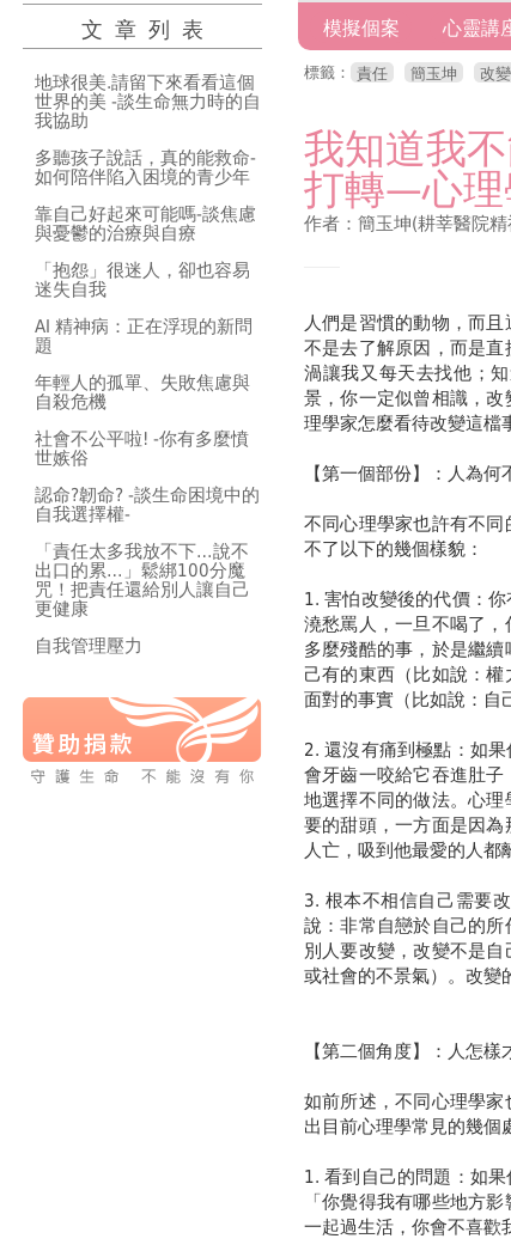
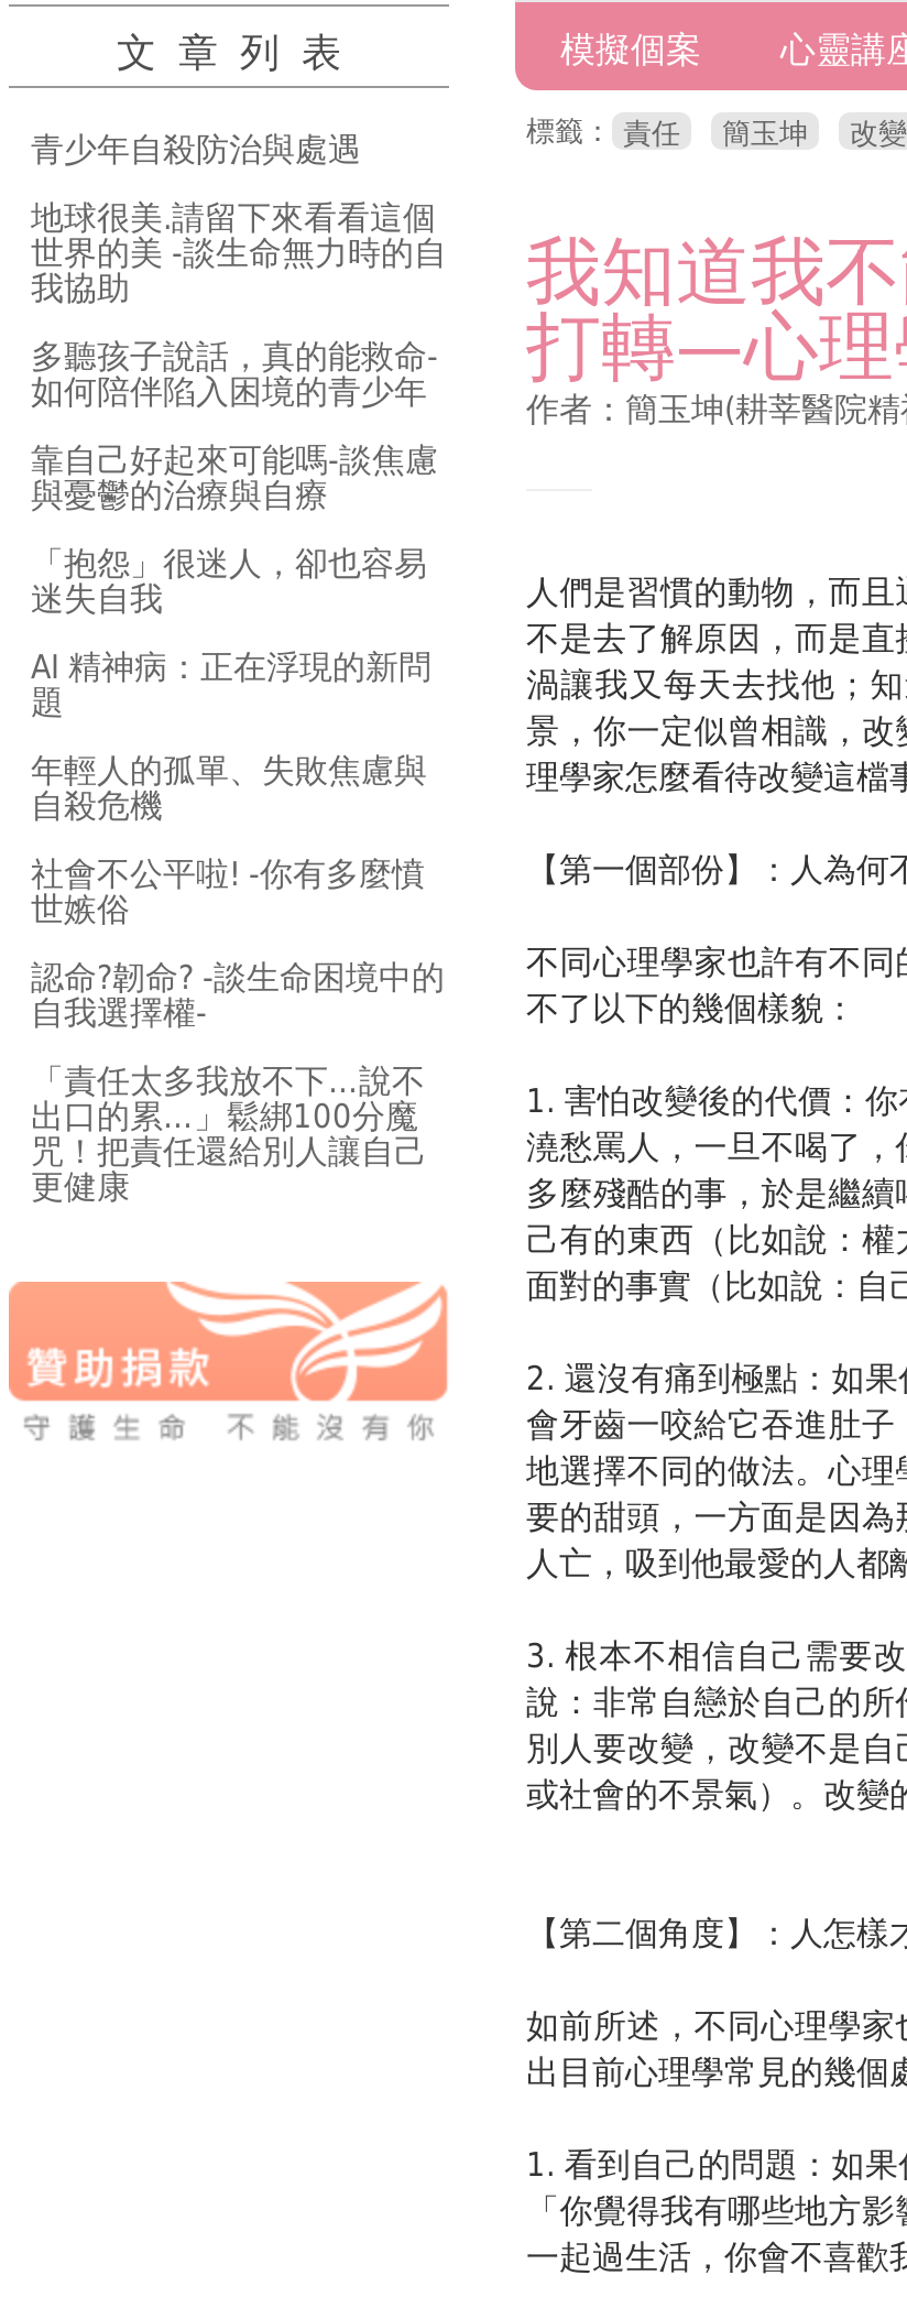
moved [35,71,261,619] -> [31,197,447,1206]: 地球很美.請留下來看看這個 | 世界的美 -談生命無力時的自 | 我協助 | ... | 咒！把責任還給別人讓自己 | 更健康
none -> [31,129,361,168] 青少年自殺防治與處遇
[35,634,142,656] 自我管理壓力 -> none

